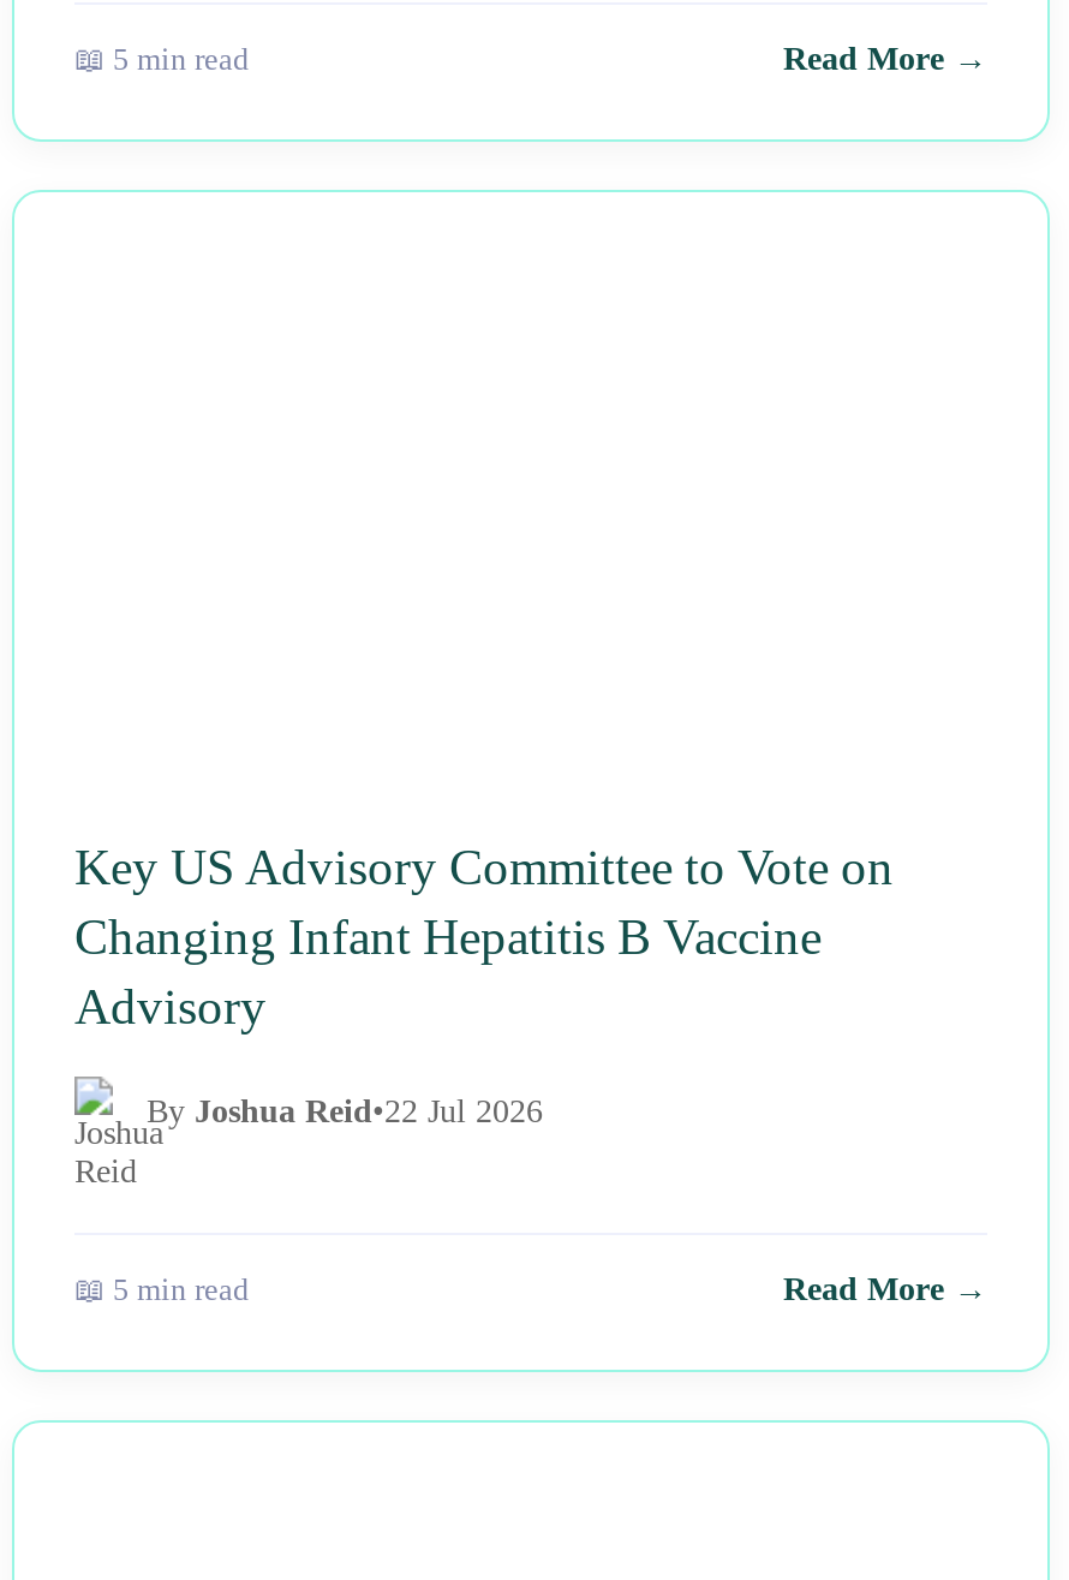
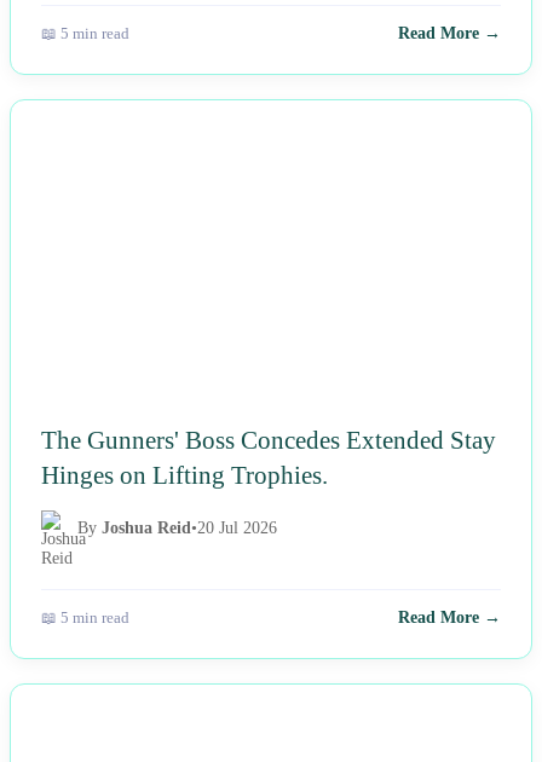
[74,839,894,1034] Key US Advisory Committee to Vote on | Changing Infant Hepatitis B Vaccine | Advisory -> [41,426,496,489] The Gunners' Boss Concedes Extended Stay | Hinges on Lifting Trophies.
[147,1094,543,1130] By Joshua Reid•22 Jul 2026 -> [77,519,277,537] By Joshua Reid•20 Jul 2026

